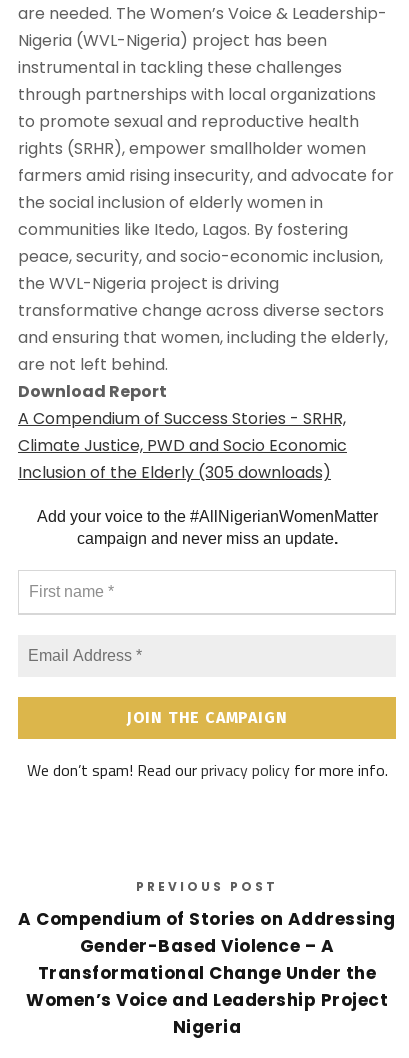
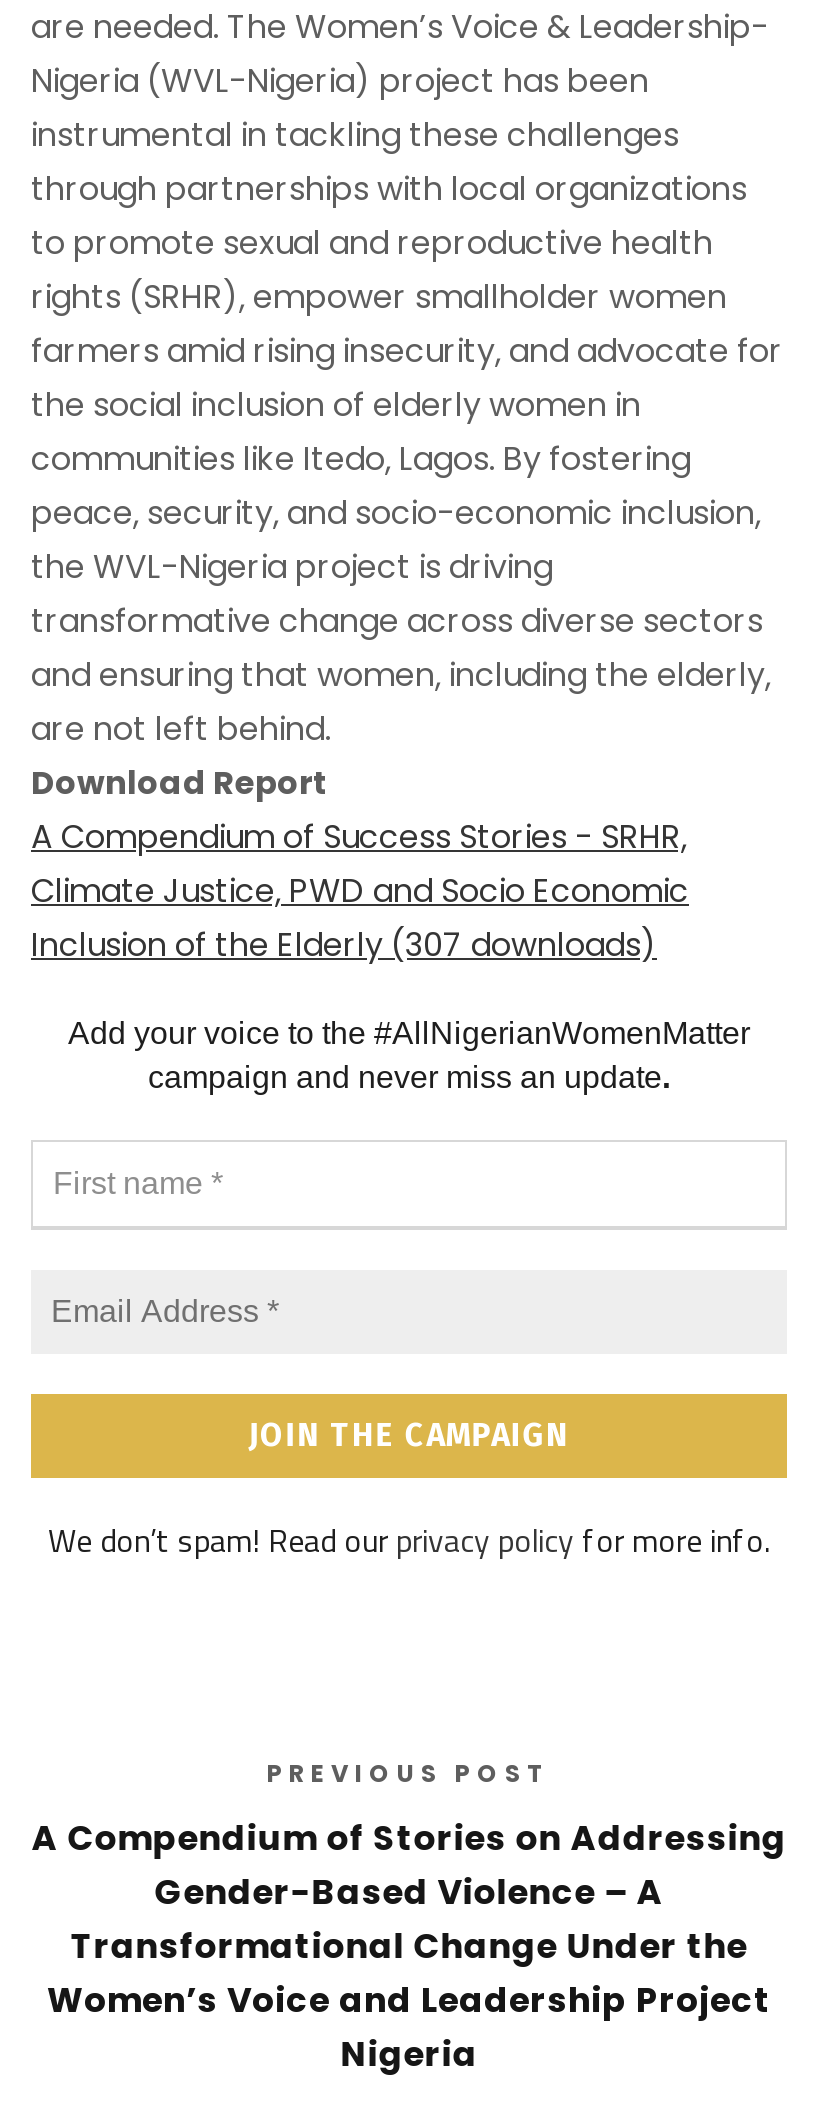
[18,461,331,484] Inclusion of the Elderly (305 downloads) -> [31,922,657,968] Inclusion of the Elderly (307 downloads)

